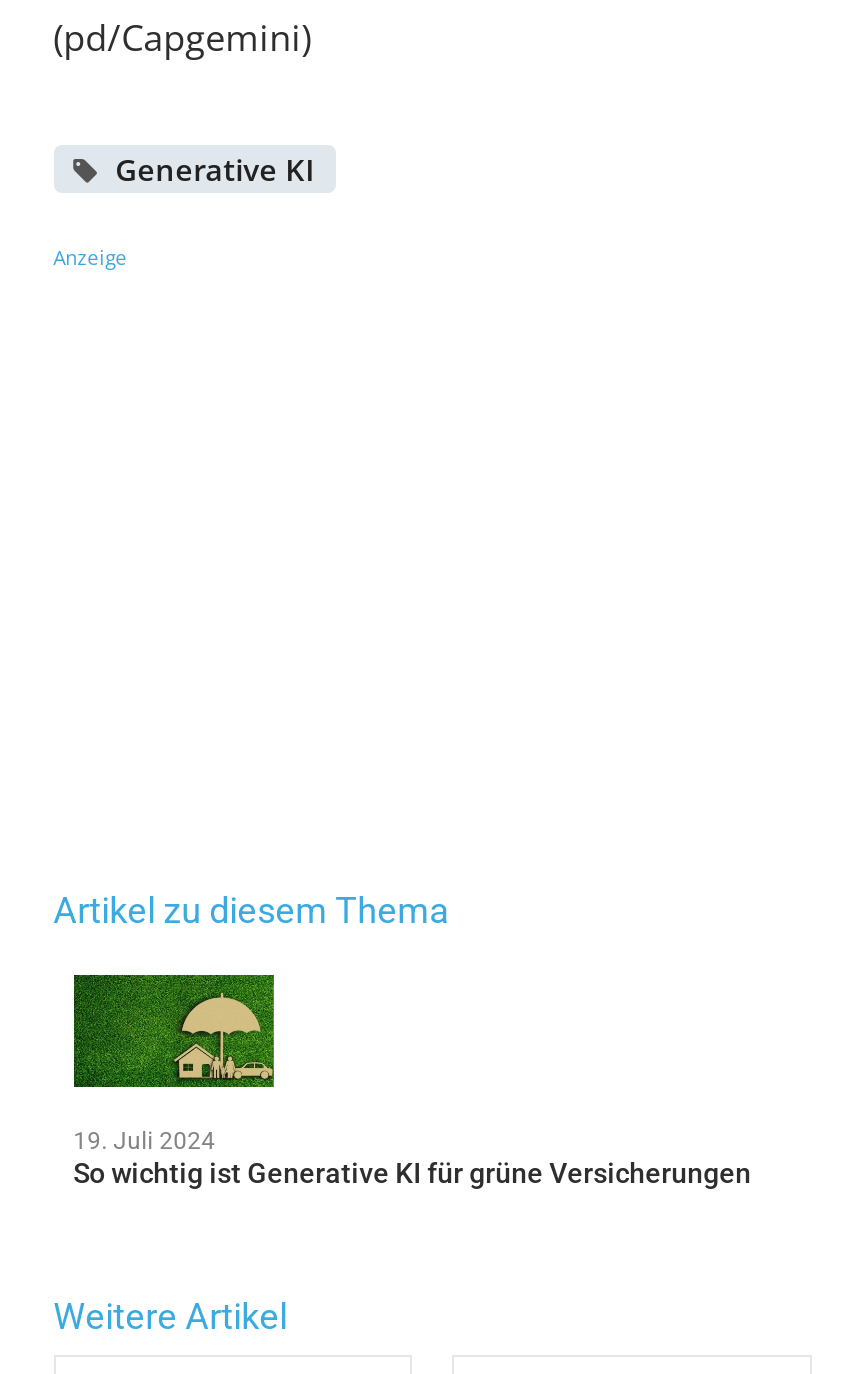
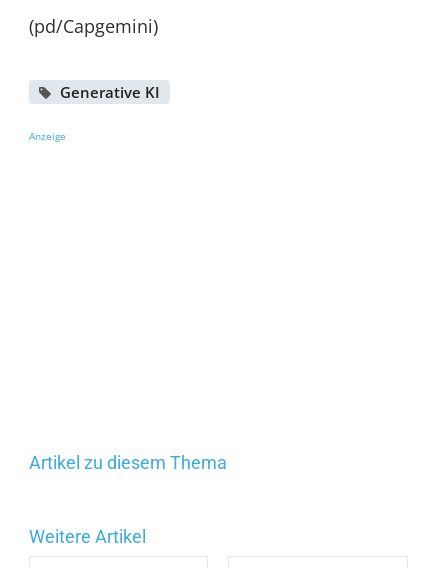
[72,973,751,1188] [image] | 19. Juli 2024 | So wichtig ist Generative KI für grüne Versicherungen -> none

